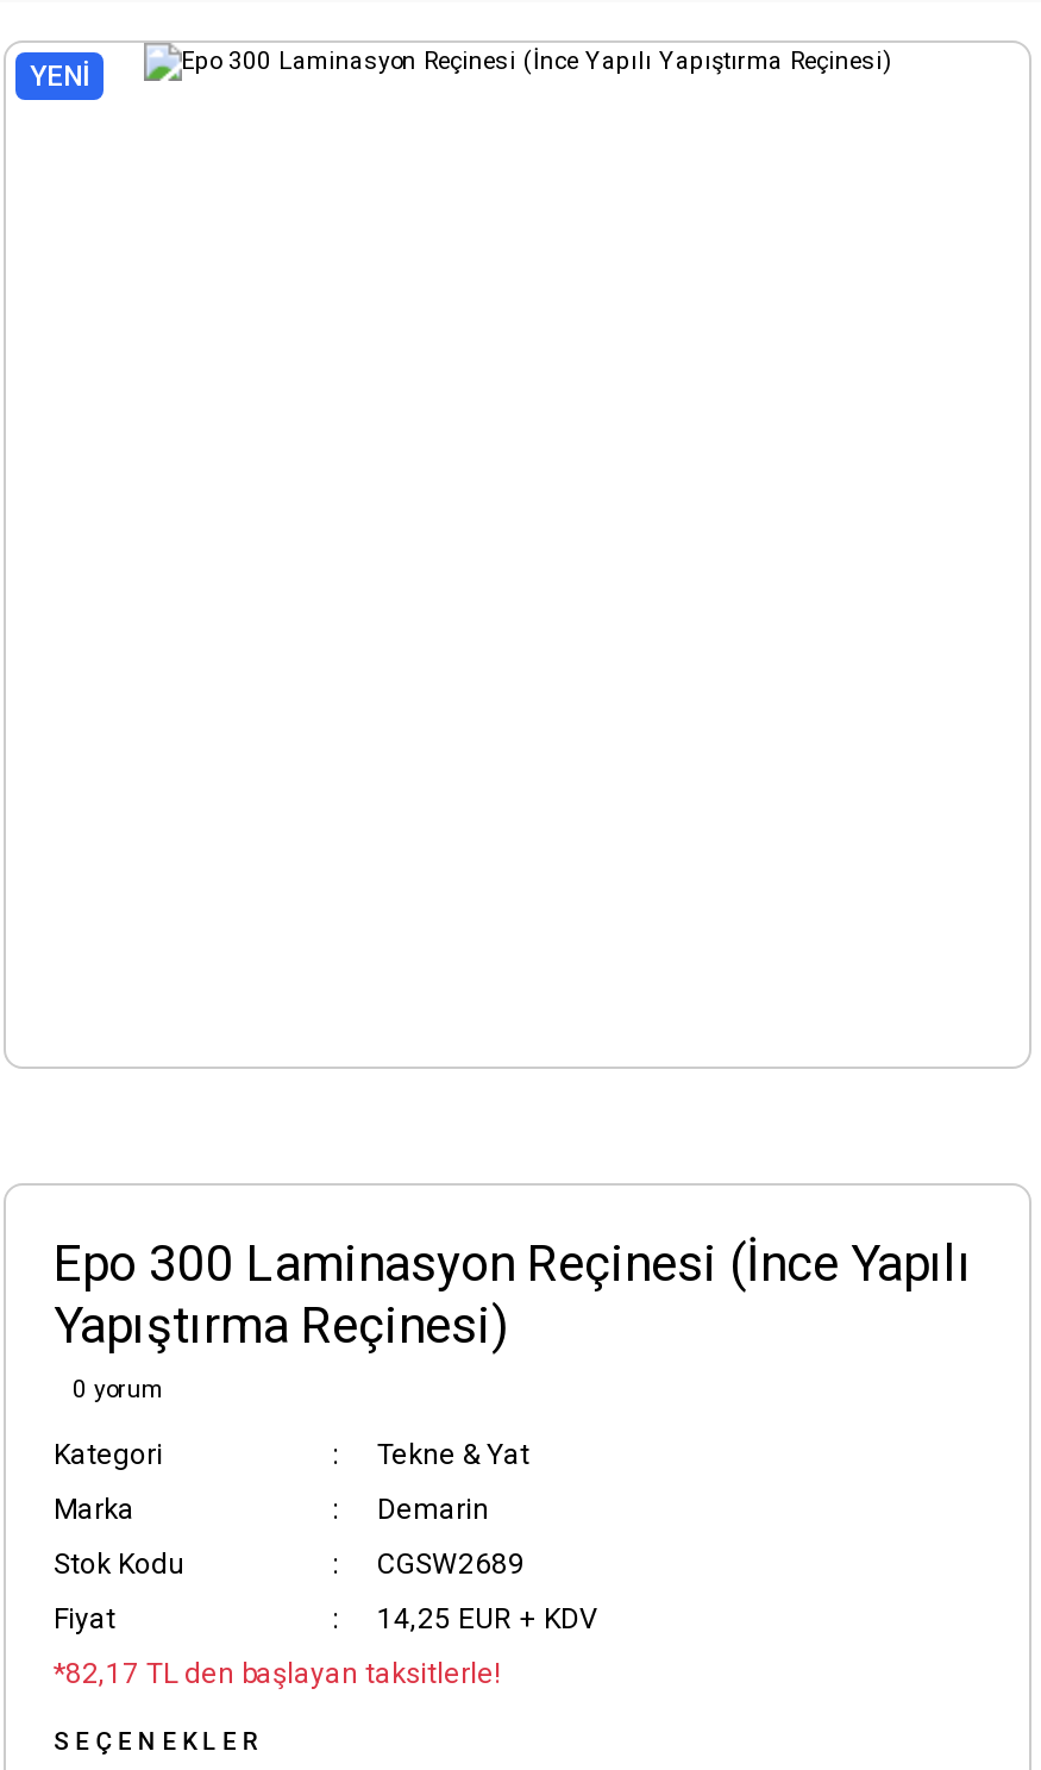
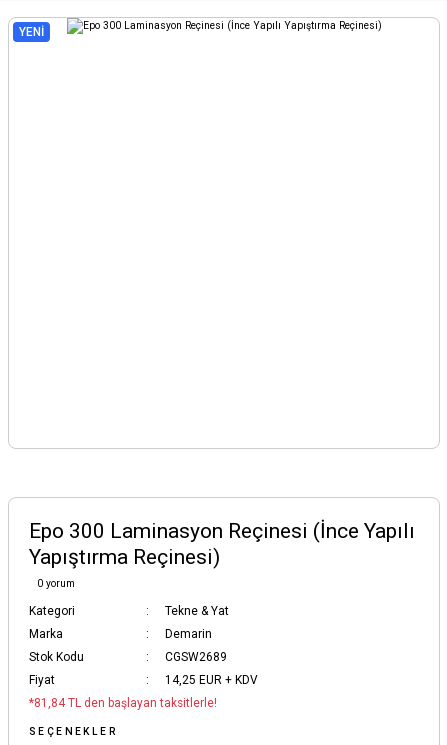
[54,1657,501,1690] *82,17 TL den başlayan taksitlerle! -> [29,696,217,710] *81,84 TL den başlayan taksitlerle!

